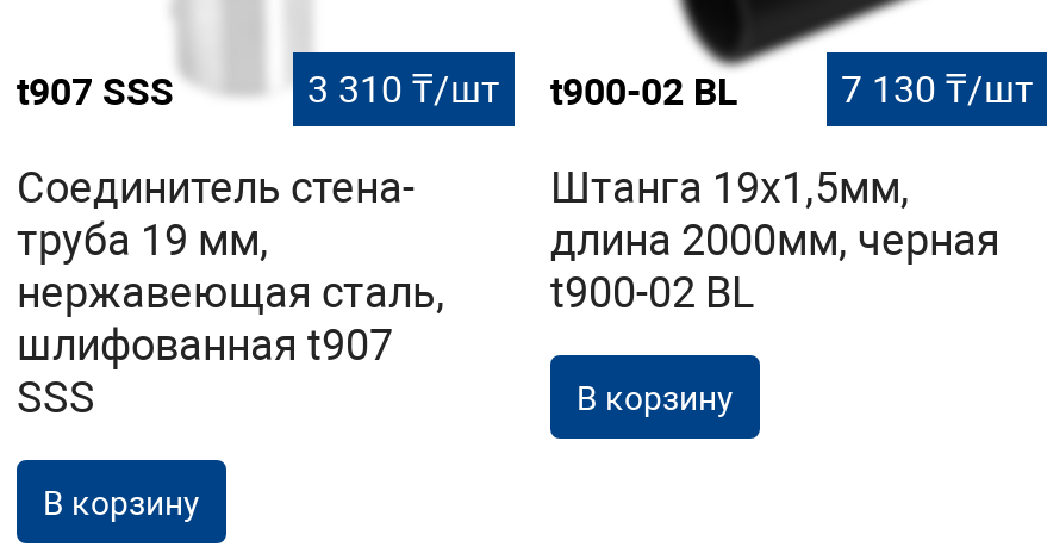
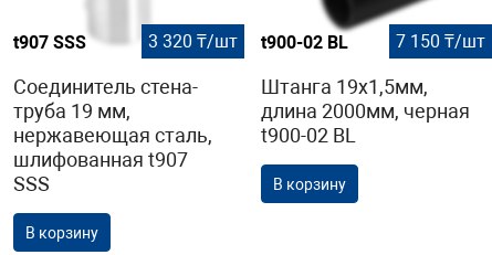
[307,67,738,114] 3 310 ₸/шт t900-02 BL -> [148,31,348,53] 3 320 ₸/шт t900-02 BL
[841,67,1034,112] 7 130 ₸/шт -> [396,31,485,52] 7 150 ₸/шт

